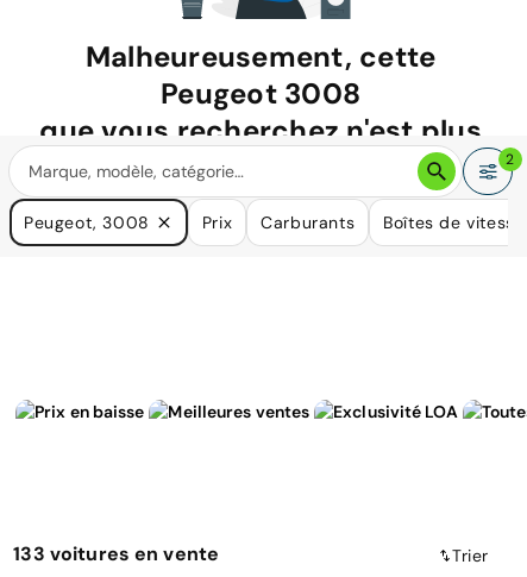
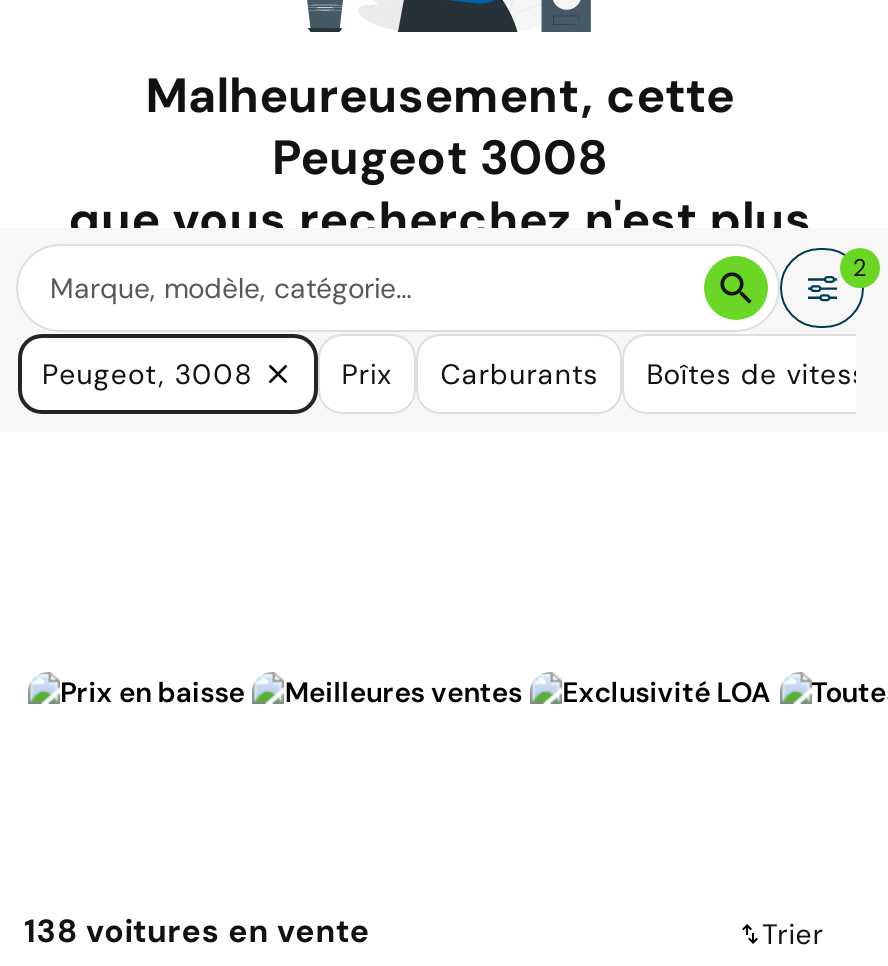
[13,542,219,567] 133 voitures en vente -> [24,911,370,953] 138 voitures en vente

